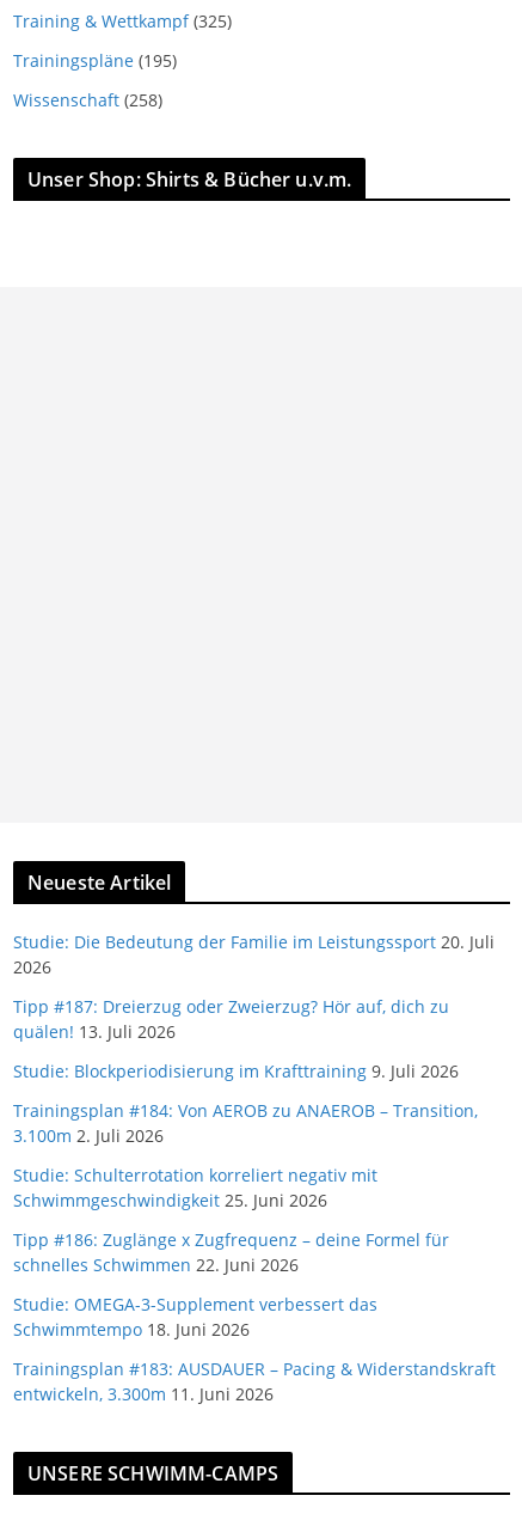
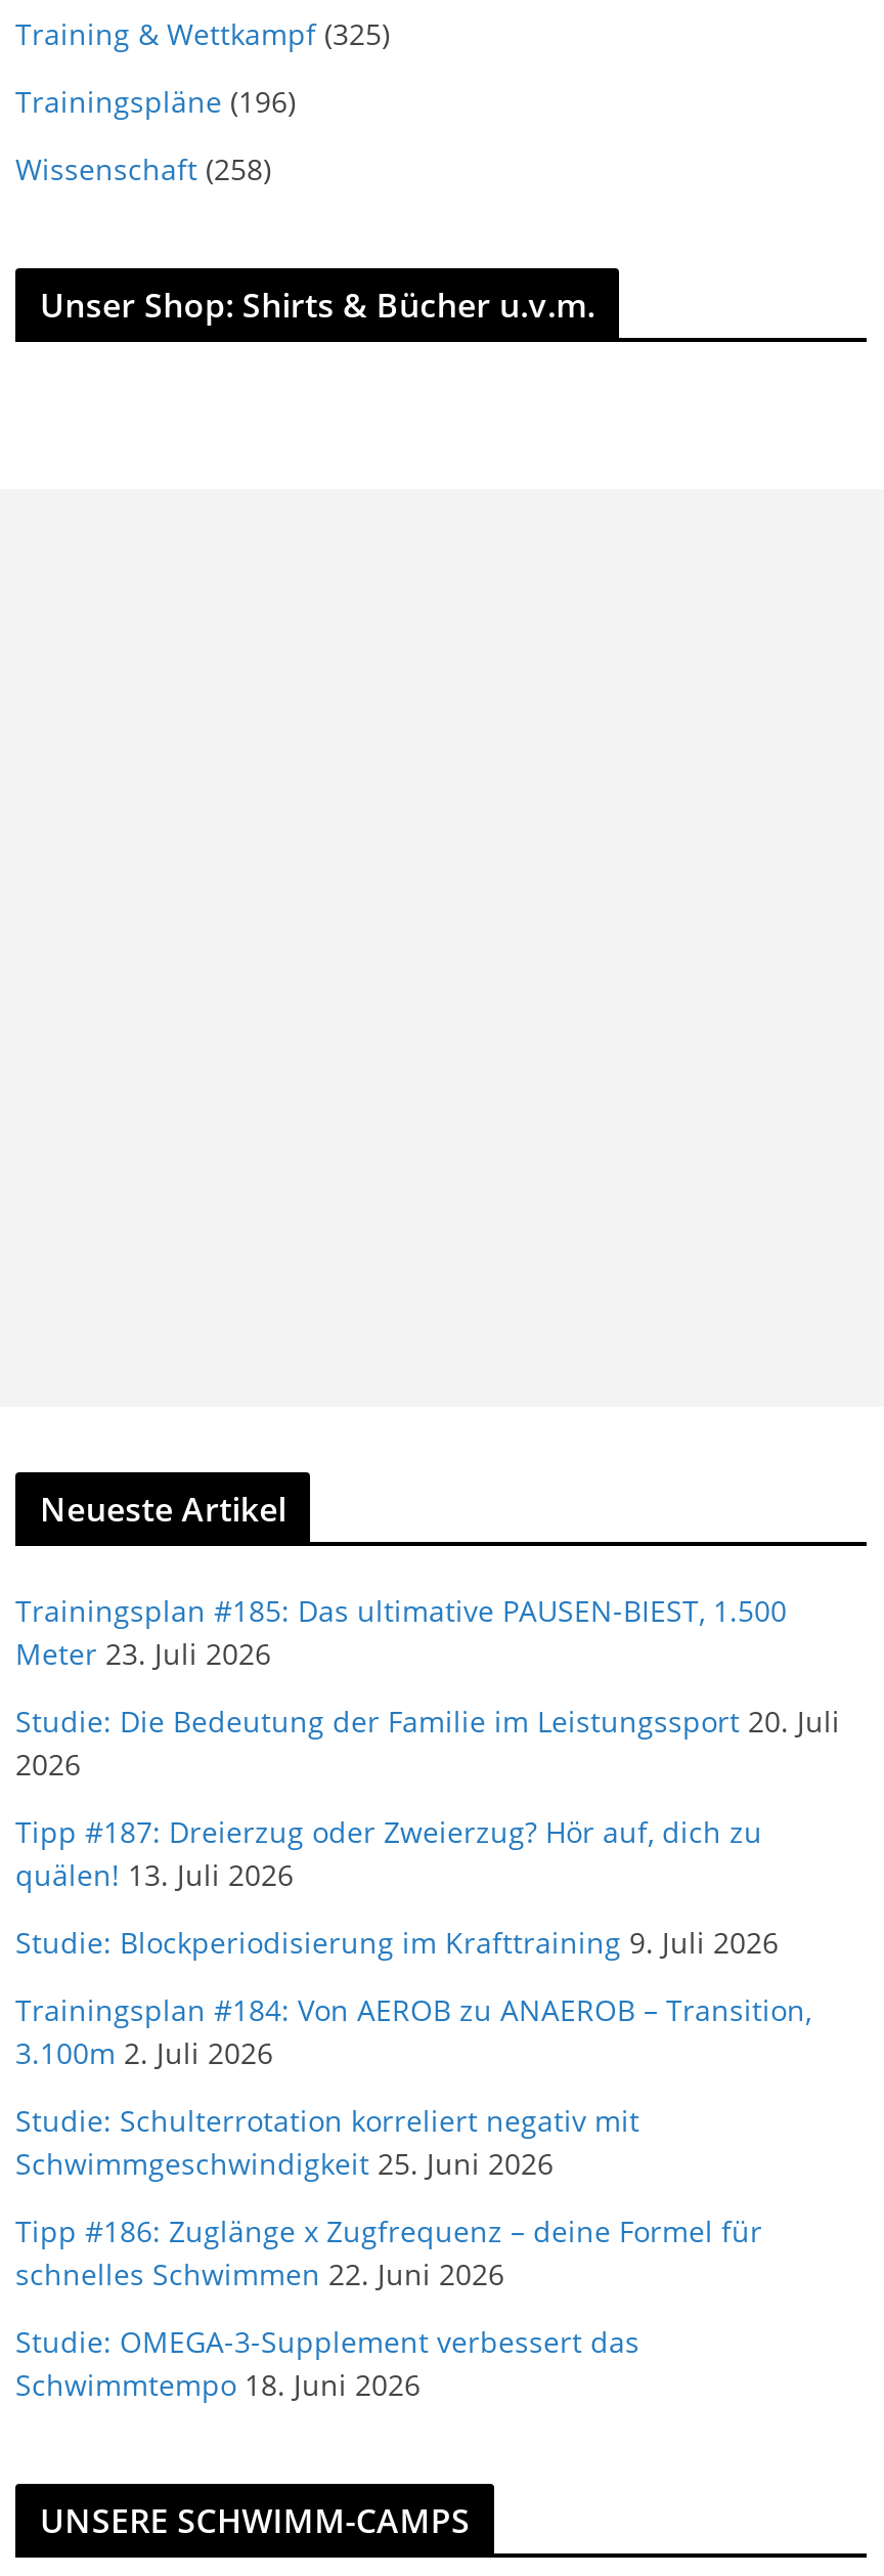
[13,50,177,72] Trainingspläne (195) -> [15,83,296,122] Trainingspläne (196)
none -> [15,1592,787,1674] Trainingsplan #185: Das ultimative PAUSEN-BIEST, 1.500 | Meter 23. Juli 2026
moved [13,931,495,1341] -> [15,1702,840,2405]: Studie: Die Bedeutung der Familie im Leistungssport 20. Juli | 2026 | Tipp #187: Dreierzug oder Zweierzug? Hör auf, dich zu | ... | Studie: OMEGA-3-Supplement verbessert das | Schwimmtempo 18. Juni 2026
[13,1358,496,1406] Trainingsplan #183: AUSDAUER – Pacing & Widerstandskraft | entwickeln, 3.300m 11. Juni 2026 -> none

